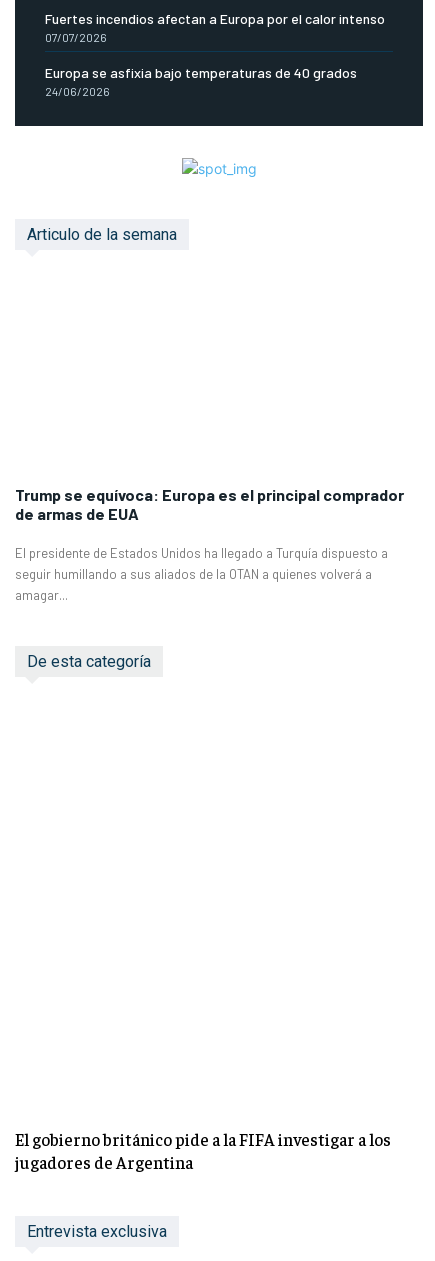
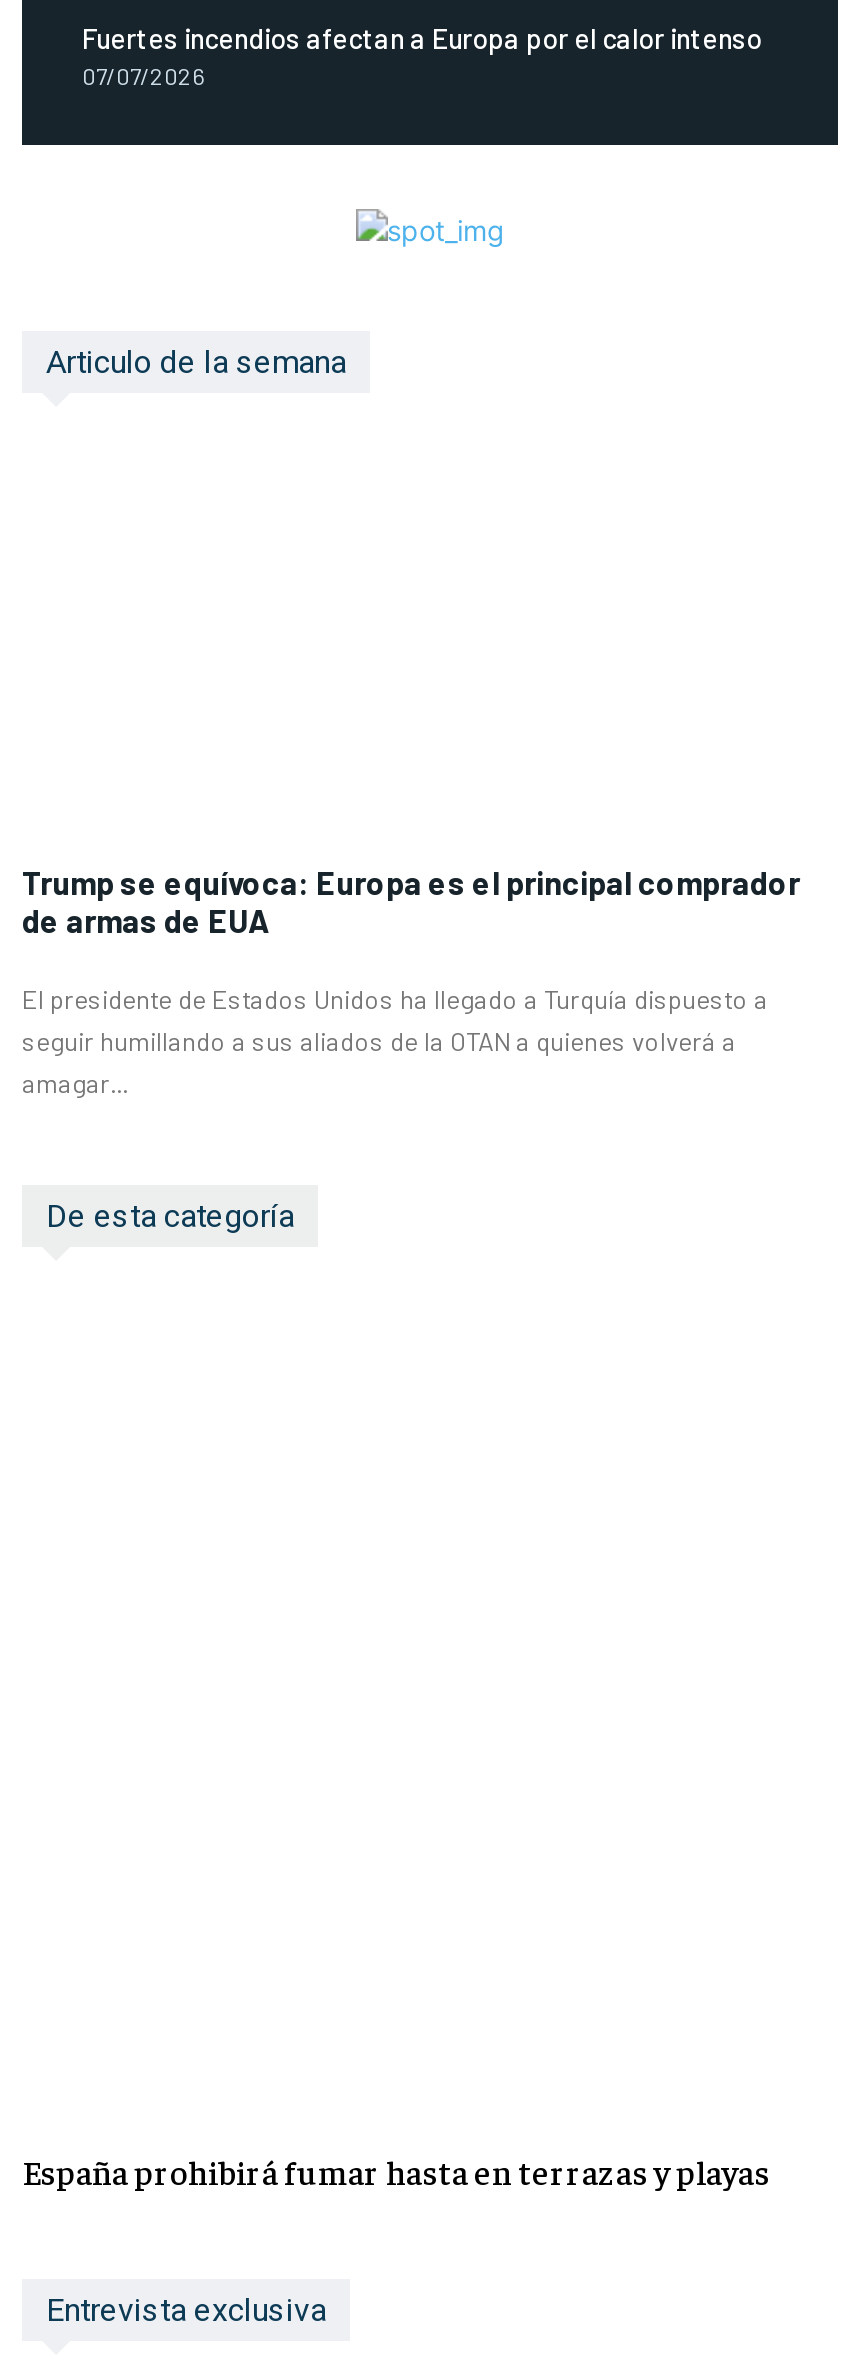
[45,64,357,98] Europa se asfixia bajo temperaturas de 40 grados | 24/06/2026 -> none
[15,1128,391,1173] El gobierno británico pide a la FIFA investigar a los | jugadores de Argentina -> [22,2149,770,2193] España prohibirá fumar hasta en terrazas y playas

